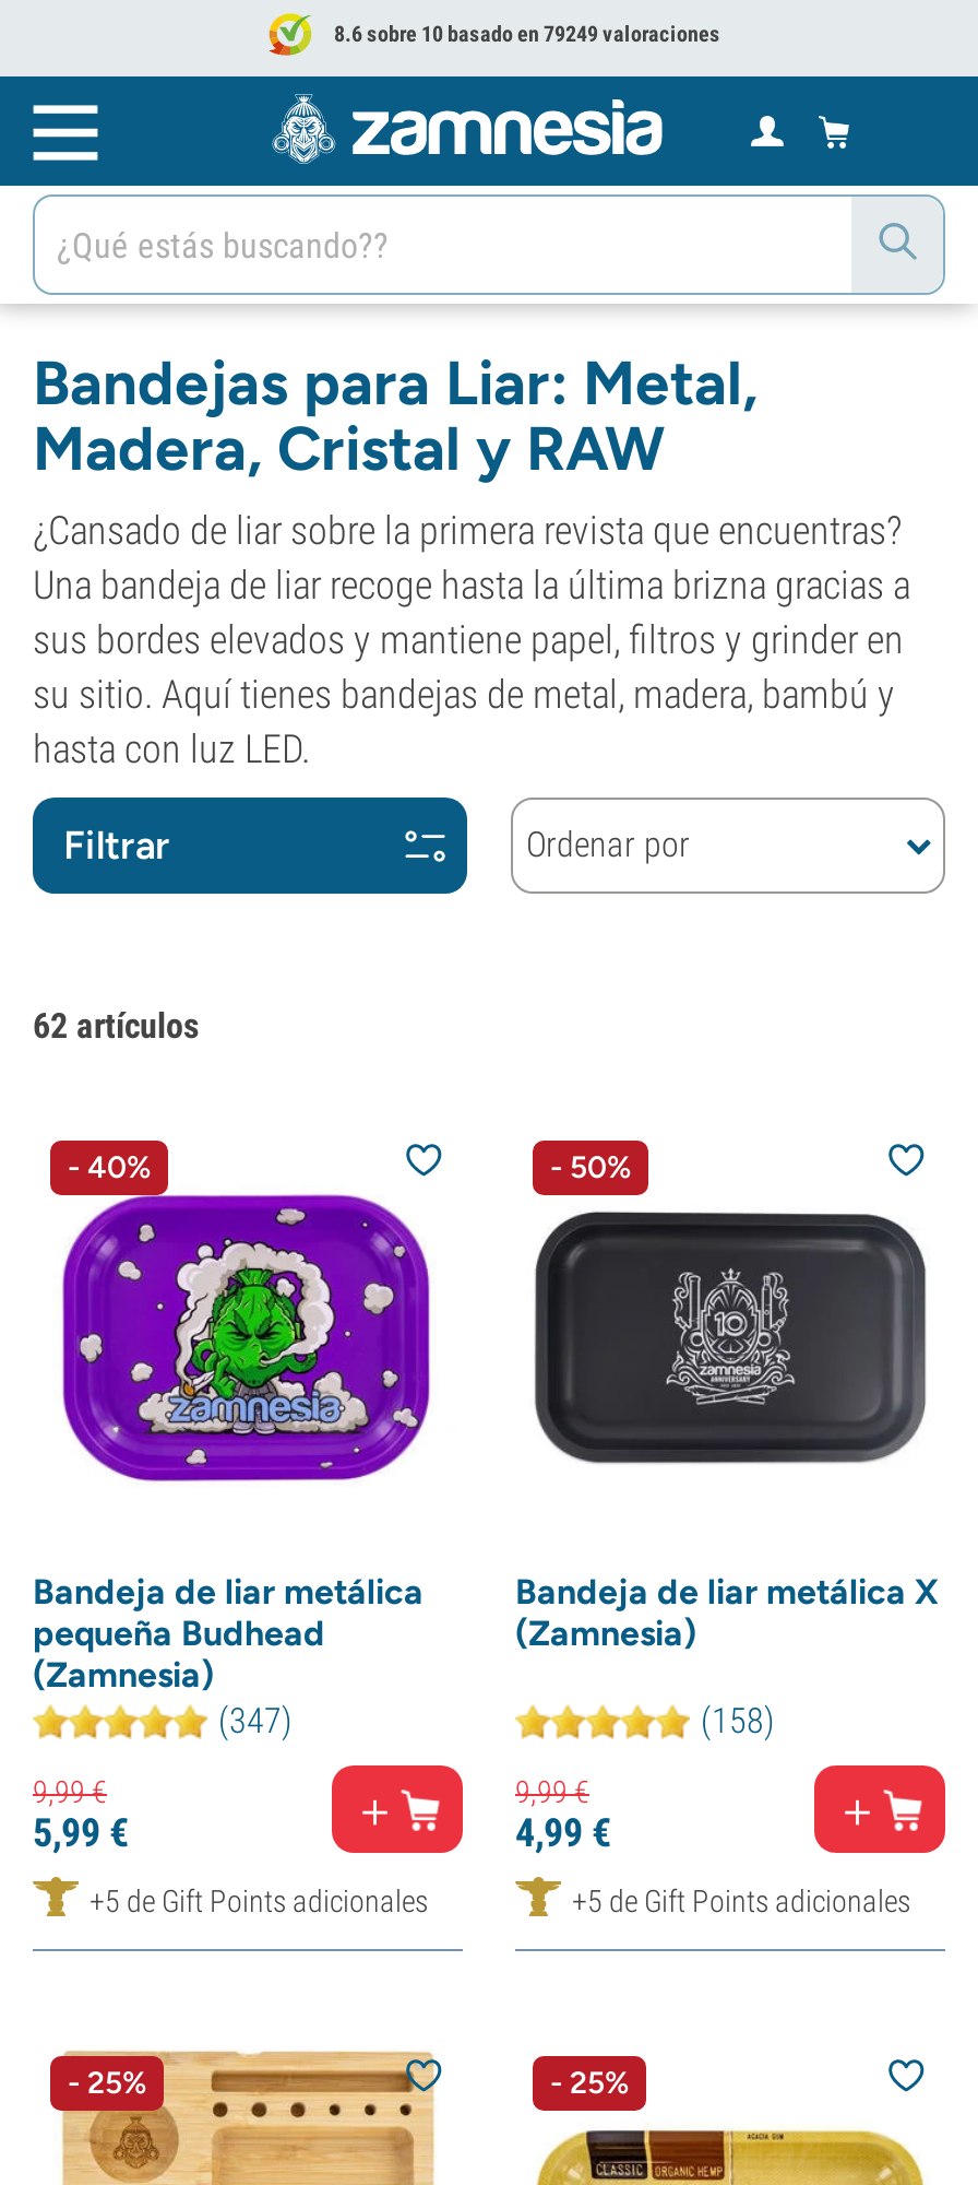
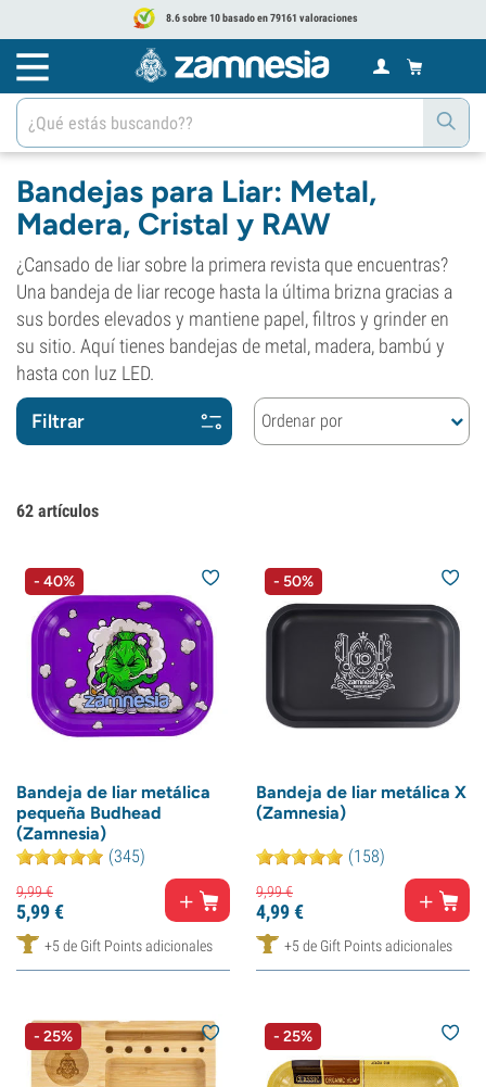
[330,22,720,46] 8.6 sobre 10 basado en 79249 valoraciones -> [164,12,358,24] 8.6 sobre 10 basado en 79161 valoraciones
[218,1700,293,1741] (347) -> [108,846,145,867] (345)

